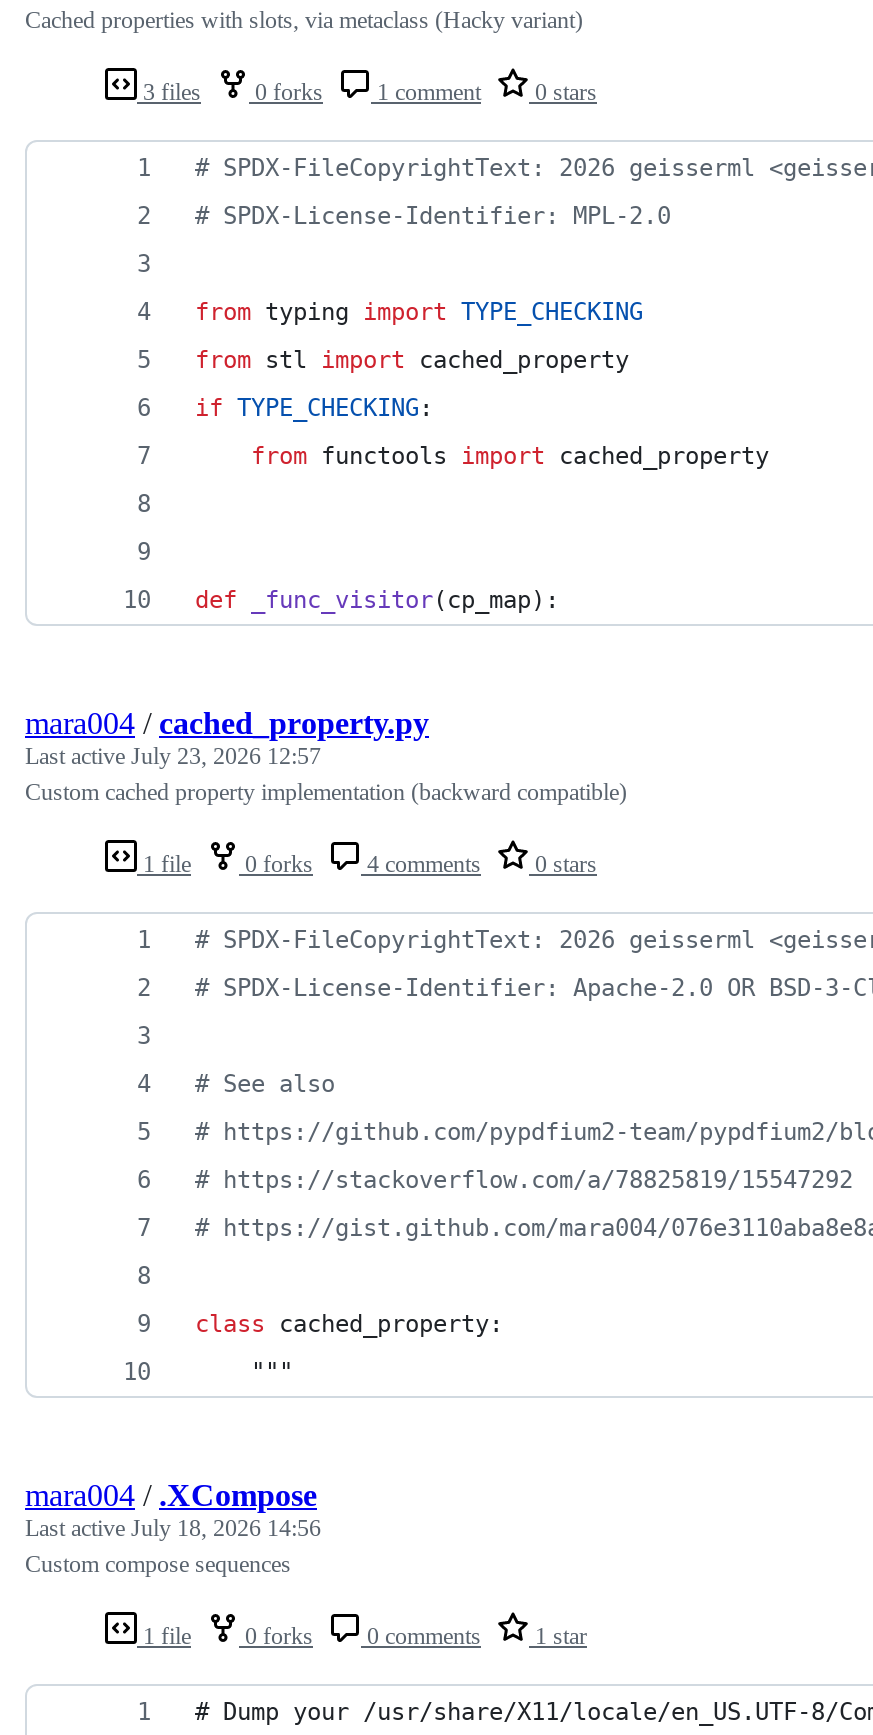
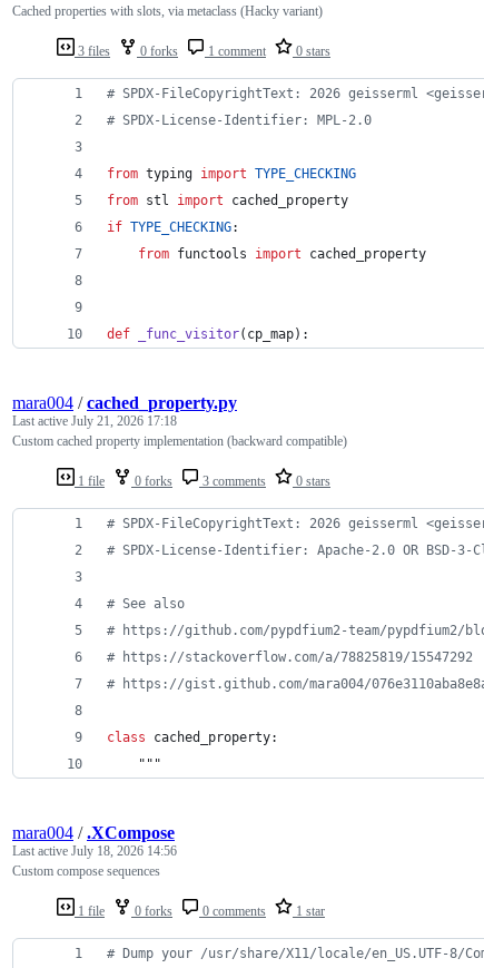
[25,742,321,770] Last active July 23, 2026 12:57 -> [12,413,177,429] Last active July 21, 2026 17:18
[137,850,597,878] 1 file 0 forks 4 comments 0 stars -> [75,473,330,489] 1 file 0 forks 3 comments 0 stars

